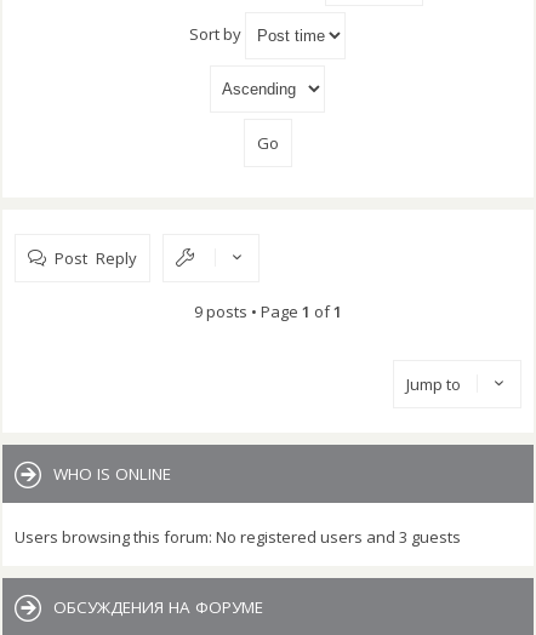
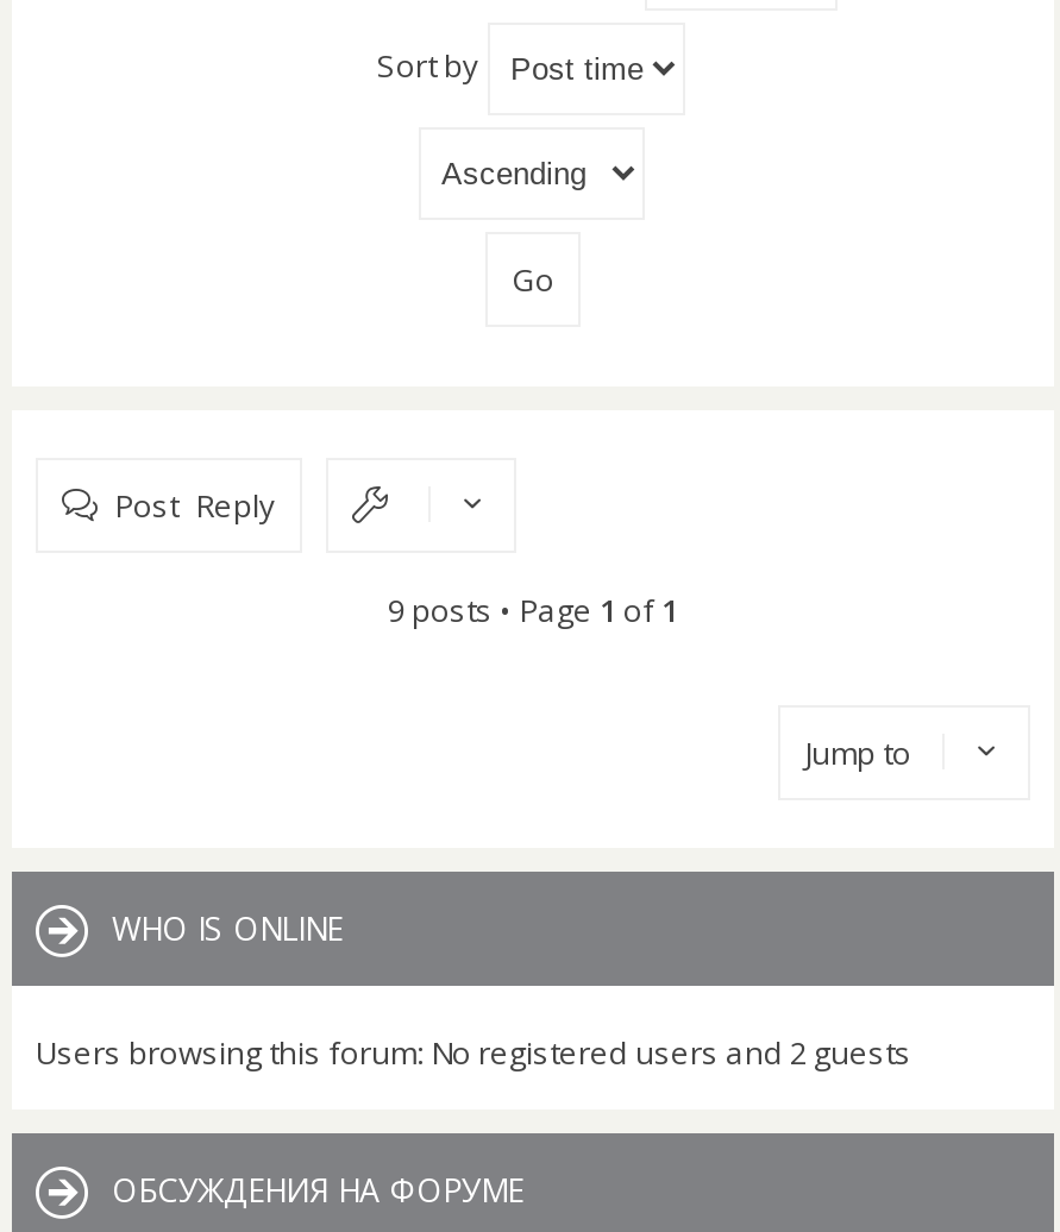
[15,526,461,548] Users browsing this forum: No registered users and 3 guests -> [36,1031,911,1073] Users browsing this forum: No registered users and 2 guests

